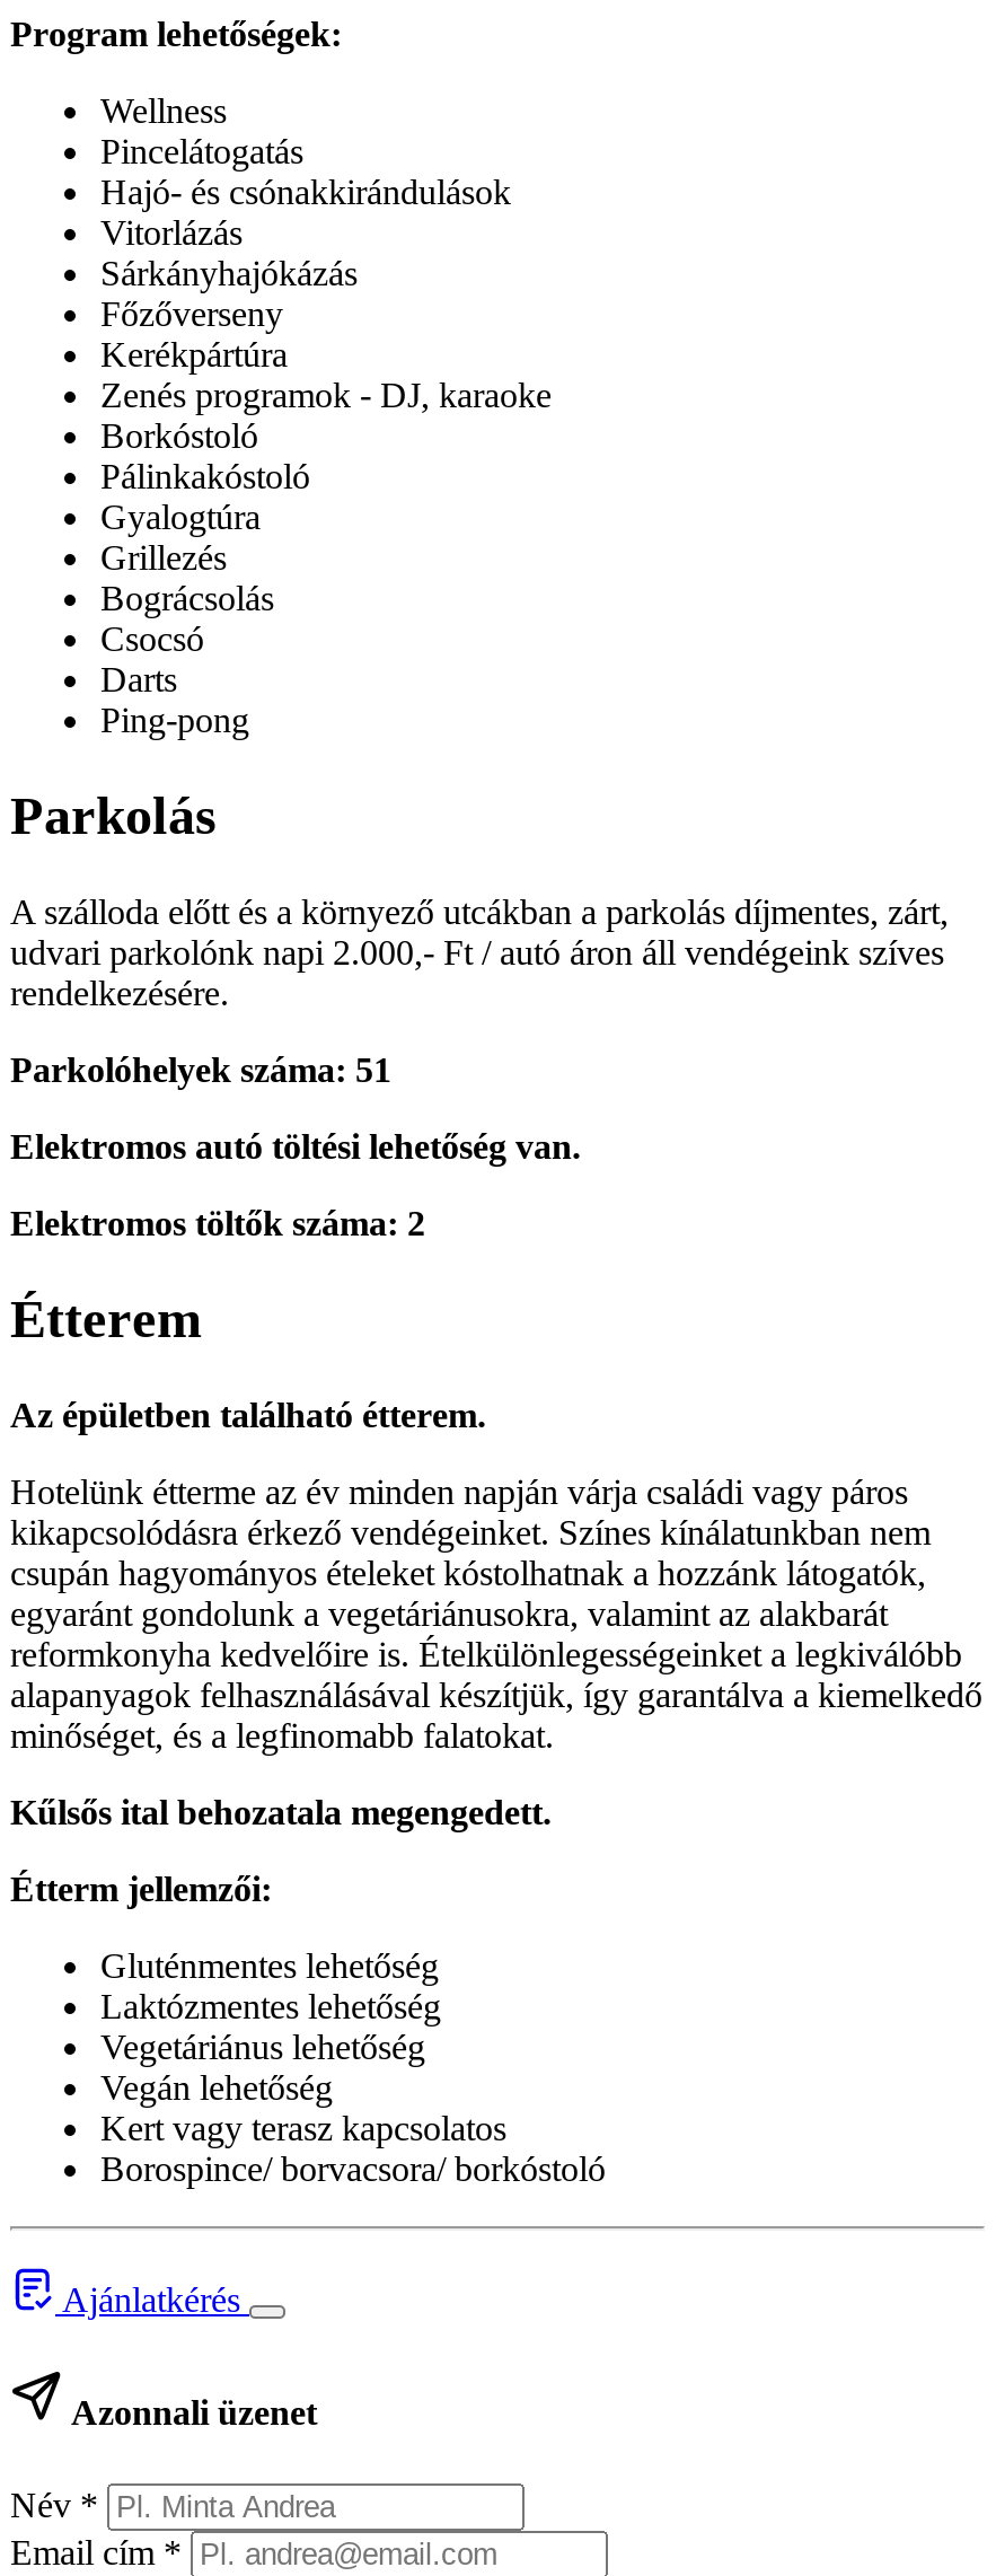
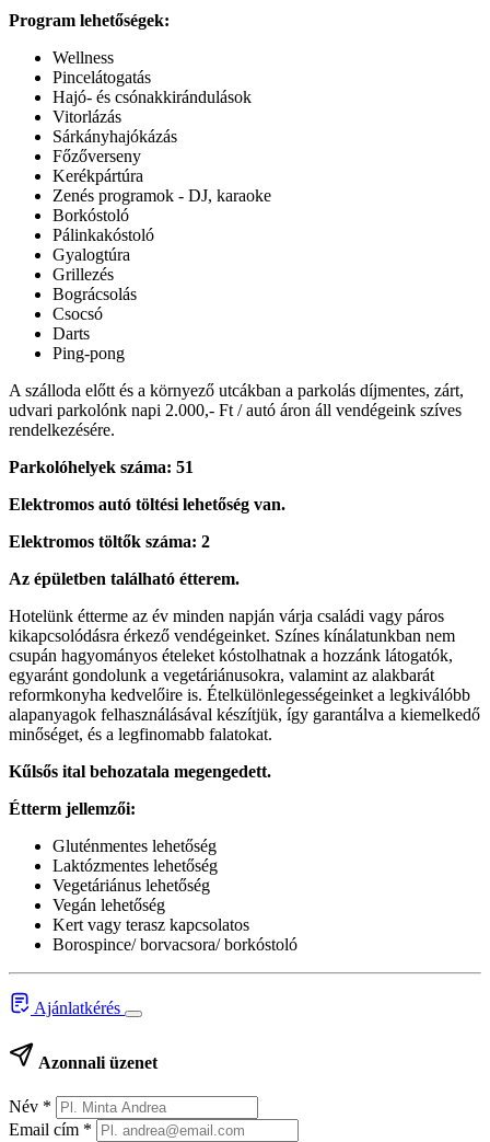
[10,787,215,846] Parkolás -> none
[10,1290,202,1349] Étterem -> none

